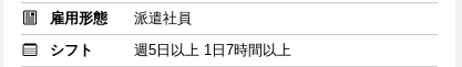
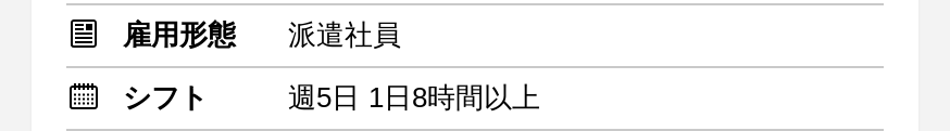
[134,42,291,58] 週5日以上 1日7時間以上 -> [288,81,540,114] 週5日 1日8時間以上

